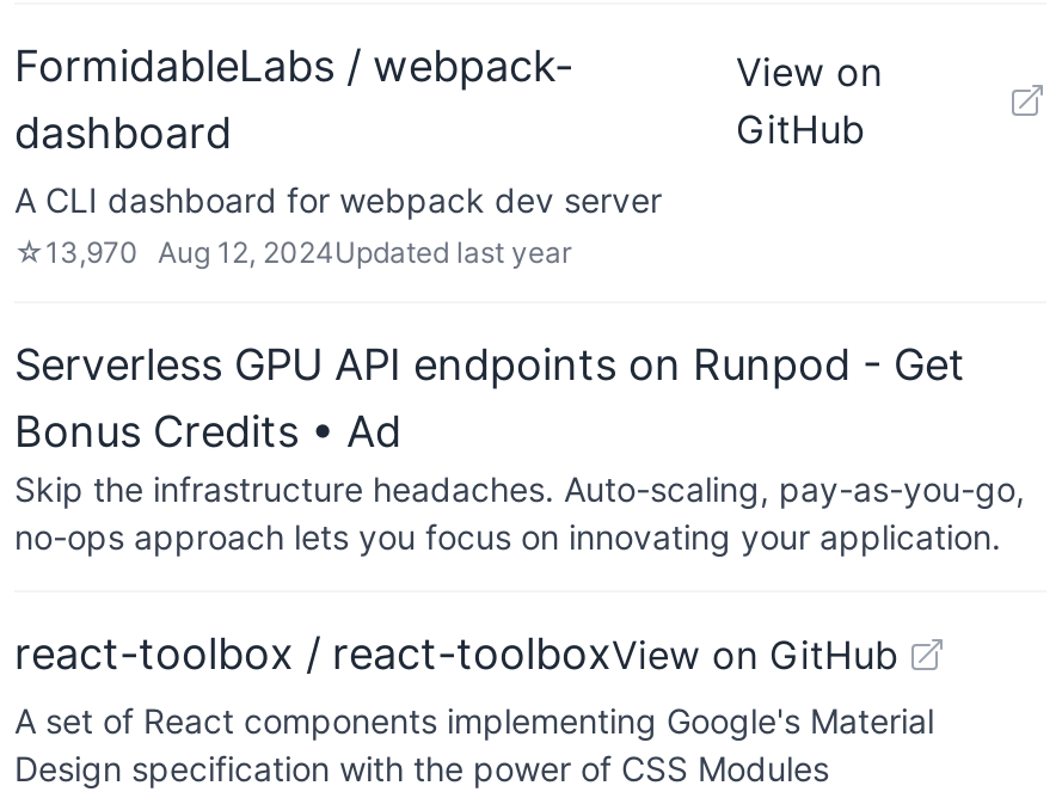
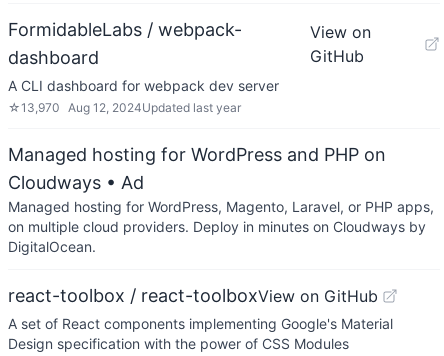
[14,339,1025,557] Serverless GPU API endpoints on Runpod - Get | Bonus Credits • Ad | Skip the infrastructure headaches. Auto-scaling, pay-as-you-go, | no-ops approach lets you focus on innovating your application. -> [8,144,434,255] Managed hosting for WordPress and PHP on | Cloudways • Ad | Managed hosting for WordPress, Magento, Laravel, or PHP apps, | on multiple cloud providers. Deploy in minutes on Cloudways by | DigitalOcean.

